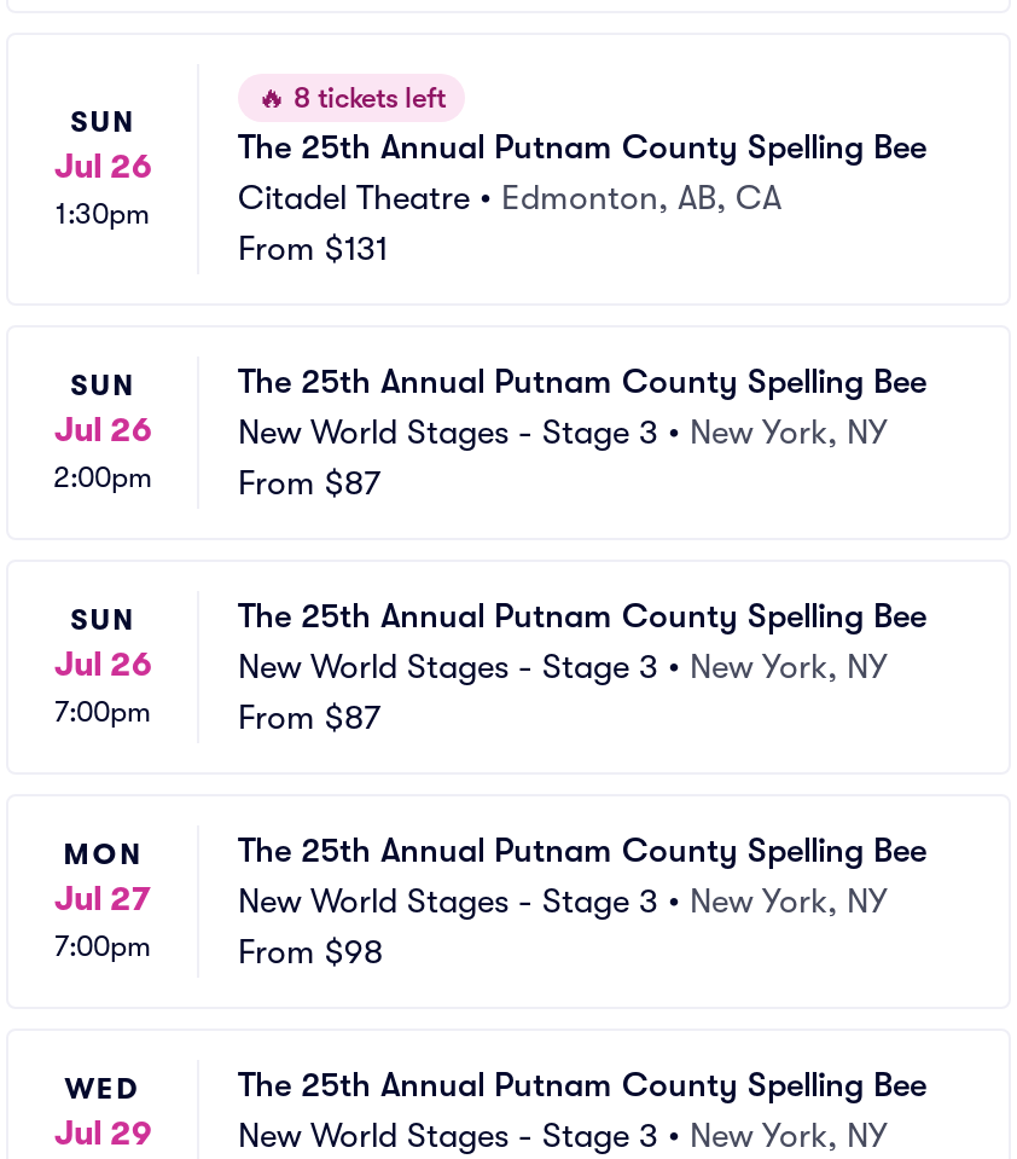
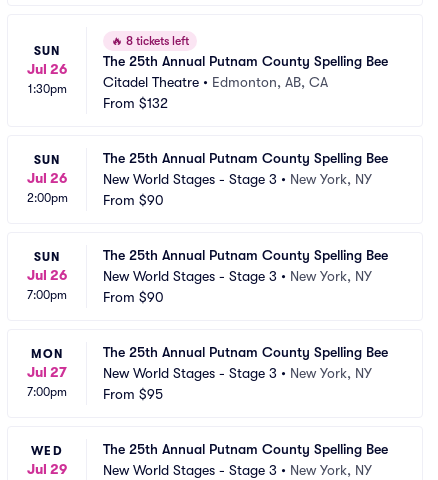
[238,228,388,267] From $131 -> [103,95,168,111] From $132
[238,463,380,502] From $87 -> [103,192,164,208] From $90
[238,697,380,736] From $87 -> [103,289,164,305] From $90
[238,932,383,970] From $98 -> [103,386,163,402] From $95

